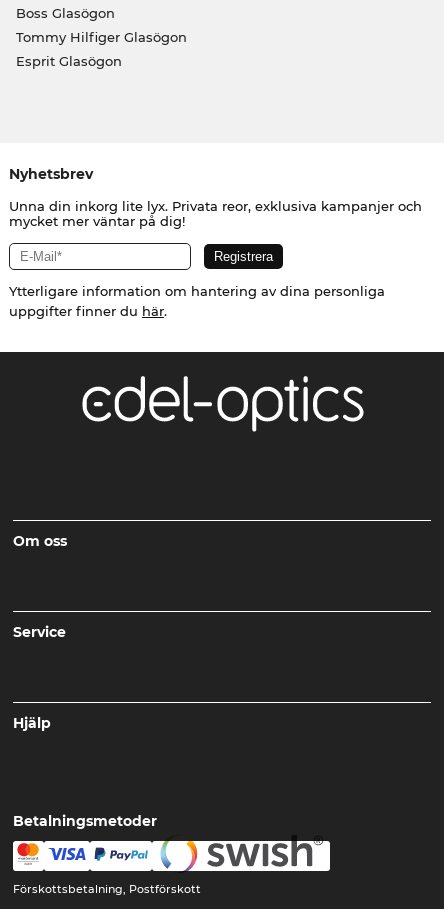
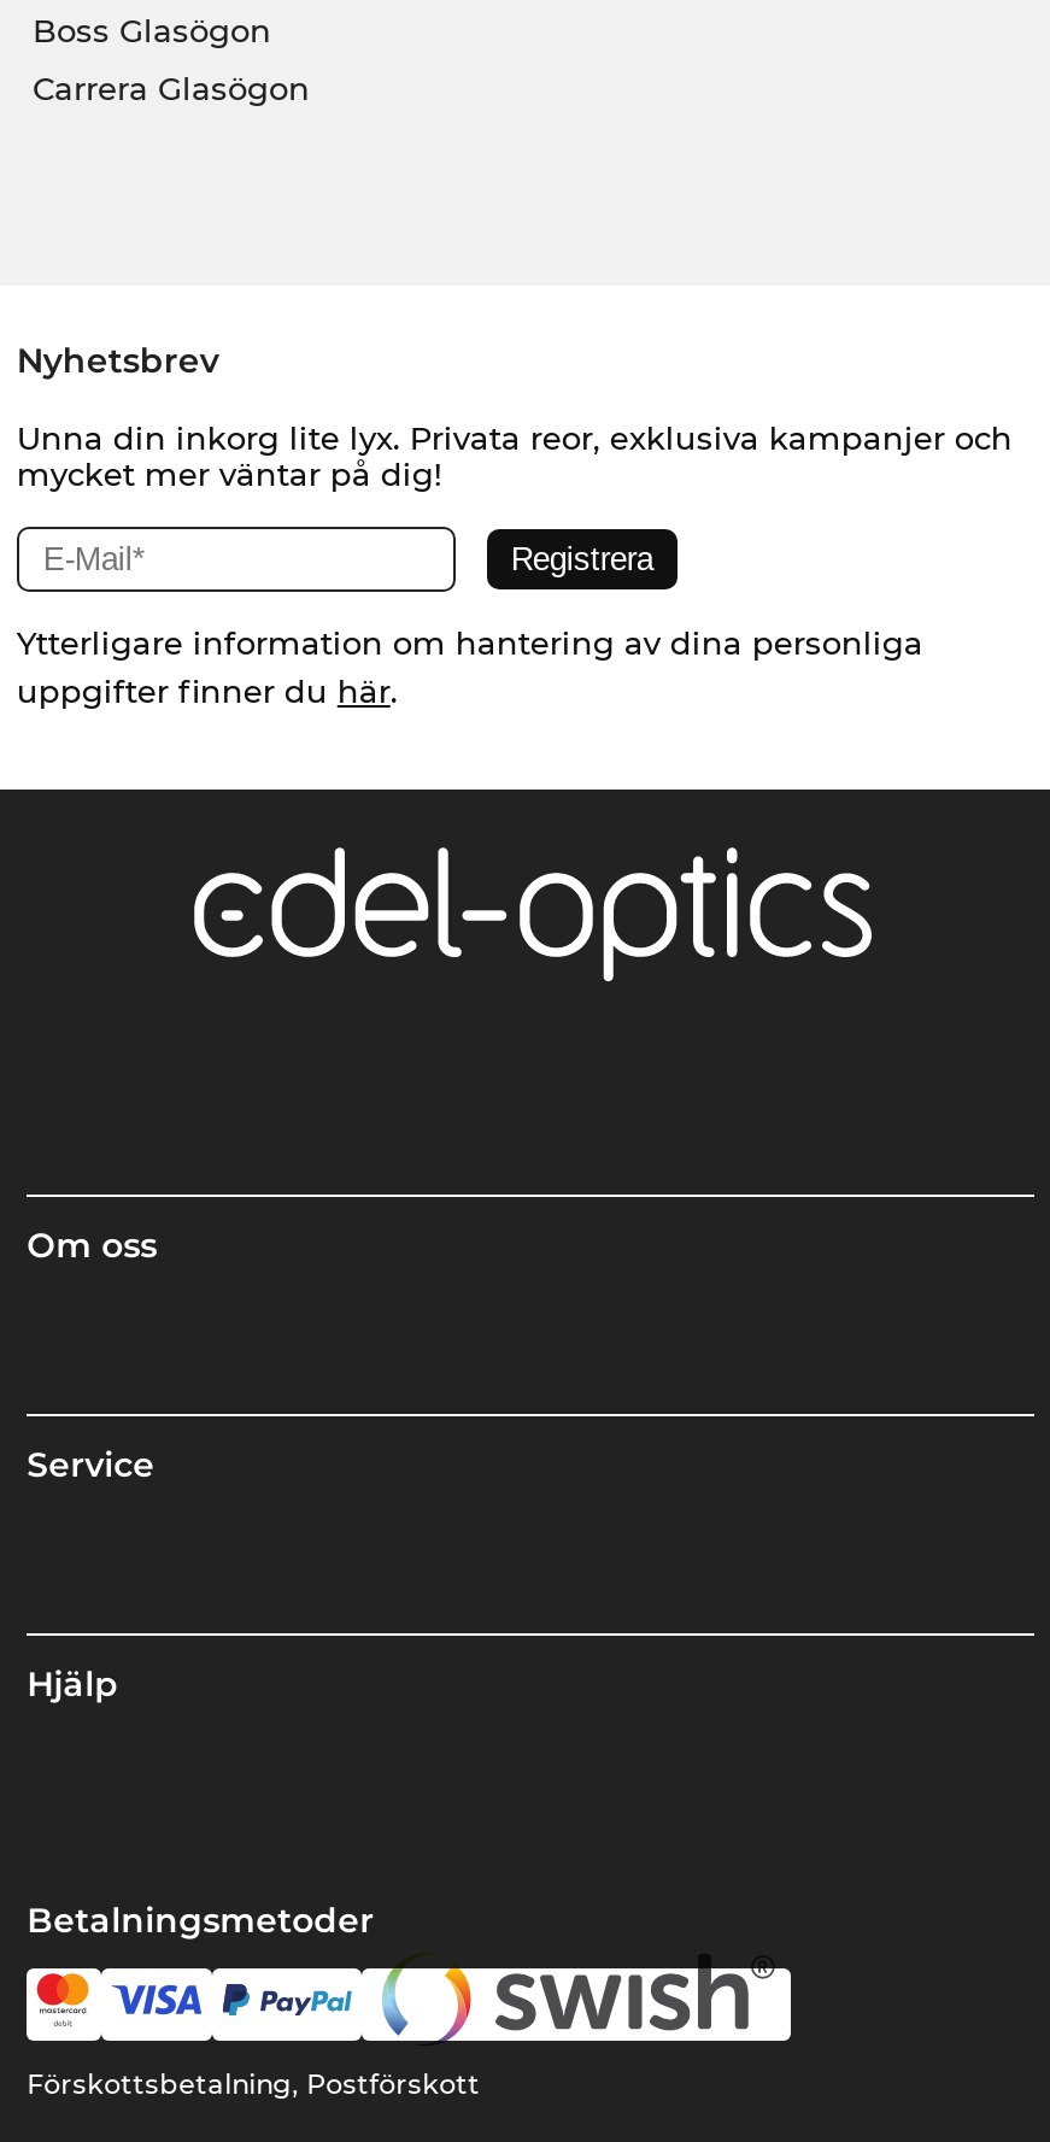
[15,29,186,69] Tommy Hilfiger Glasögon | Esprit Glasögon -> [33,69,310,108] Carrera Glasögon

